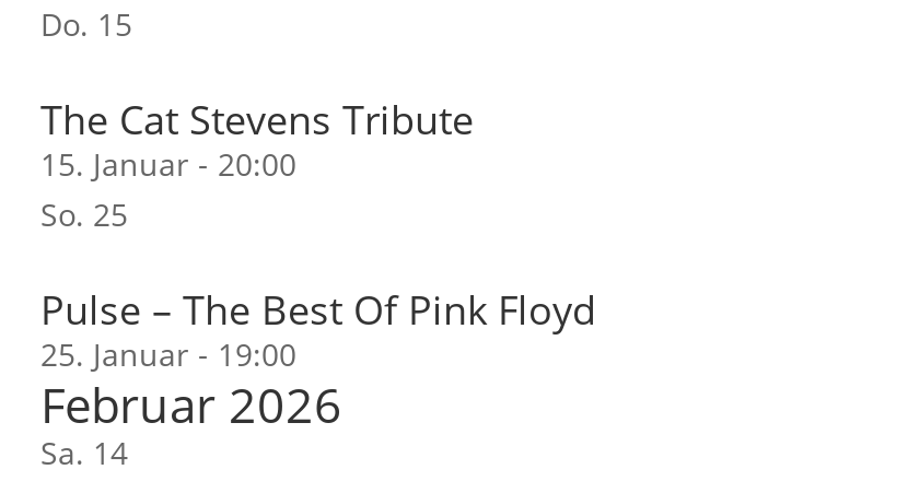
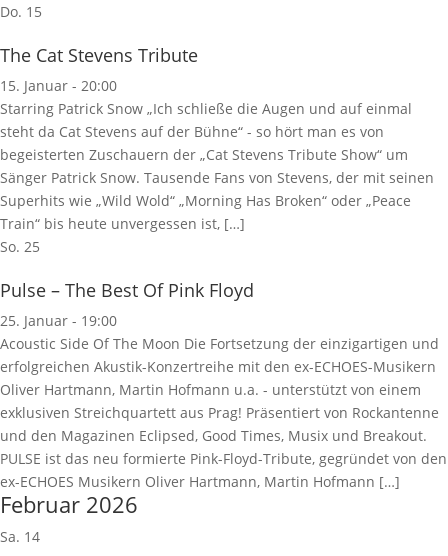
none -> [0,99,434,233] Starring Patrick Snow „Ich schließe die Augen und auf einmal | steht da Cat Stevens auf der Bühne“ - so hört man es von | begeisterten Zuschauern der „Cat Stevens Tribute Show“ um | Sänger Patrick Snow. Tausende Fans von Stevens, der mit seinen | Superhits wie „Wild Wold“ „Morning Has Broken“ oder „Peace | Train“ bis heute unvergessen ist, […]
none -> [0,334,447,491] Acoustic Side Of The Moon Die Fortsetzung der einzigartigen und | erfolgreichen Akustik-Konzertreihe mit den ex-ECHOES-Musikern | Oliver Hartmann, Martin Hofmann u.a. - unterstützt von einem | exklusiven Streichquartett aus Prag! Präsentiert von Rockantenne | und den Magazinen Eclipsed, Good Times, Musix und Breakout. | PULSE ist das neu formierte Pink-Floyd-Tribute, gegründet von den | ex-ECHOES Musikern Oliver Hartmann, Martin Hofmann […]

